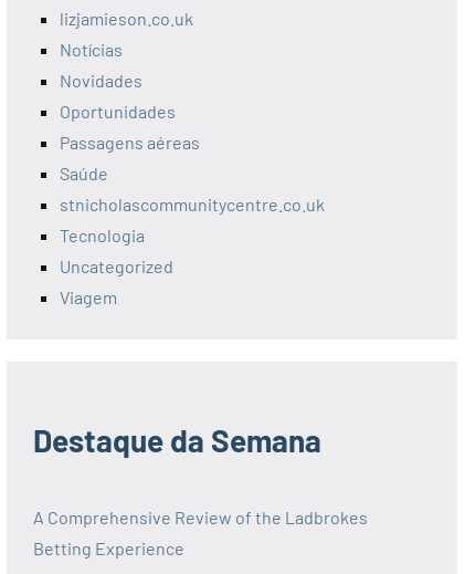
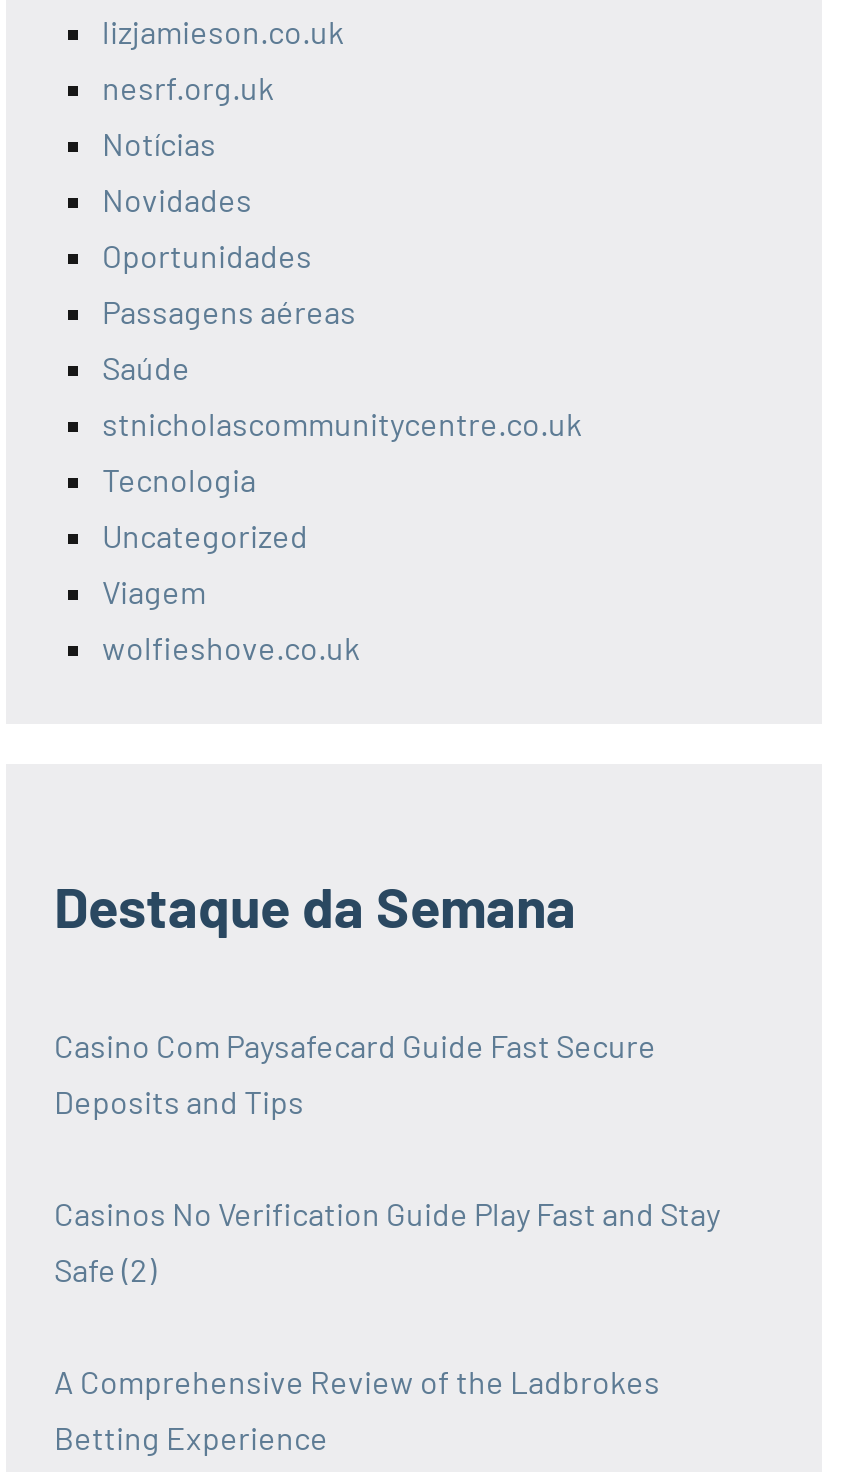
none -> [102,68,274,106] nesrf.org.uk
none -> [102,628,360,666] wolfieshove.co.uk
none -> [54,1026,720,1288] Casino Com Paysafecard Guide Fast Secure | Deposits and Tips | Casinos No Verification Guide Play Fast and Stay | Safe (2)

